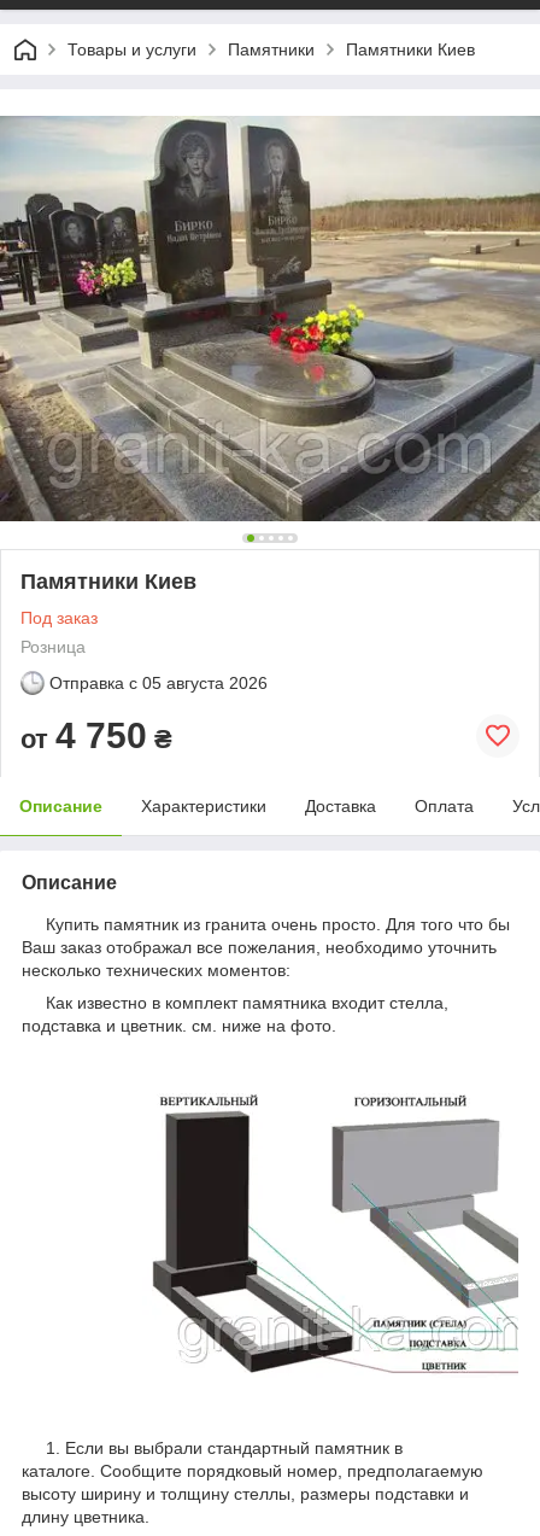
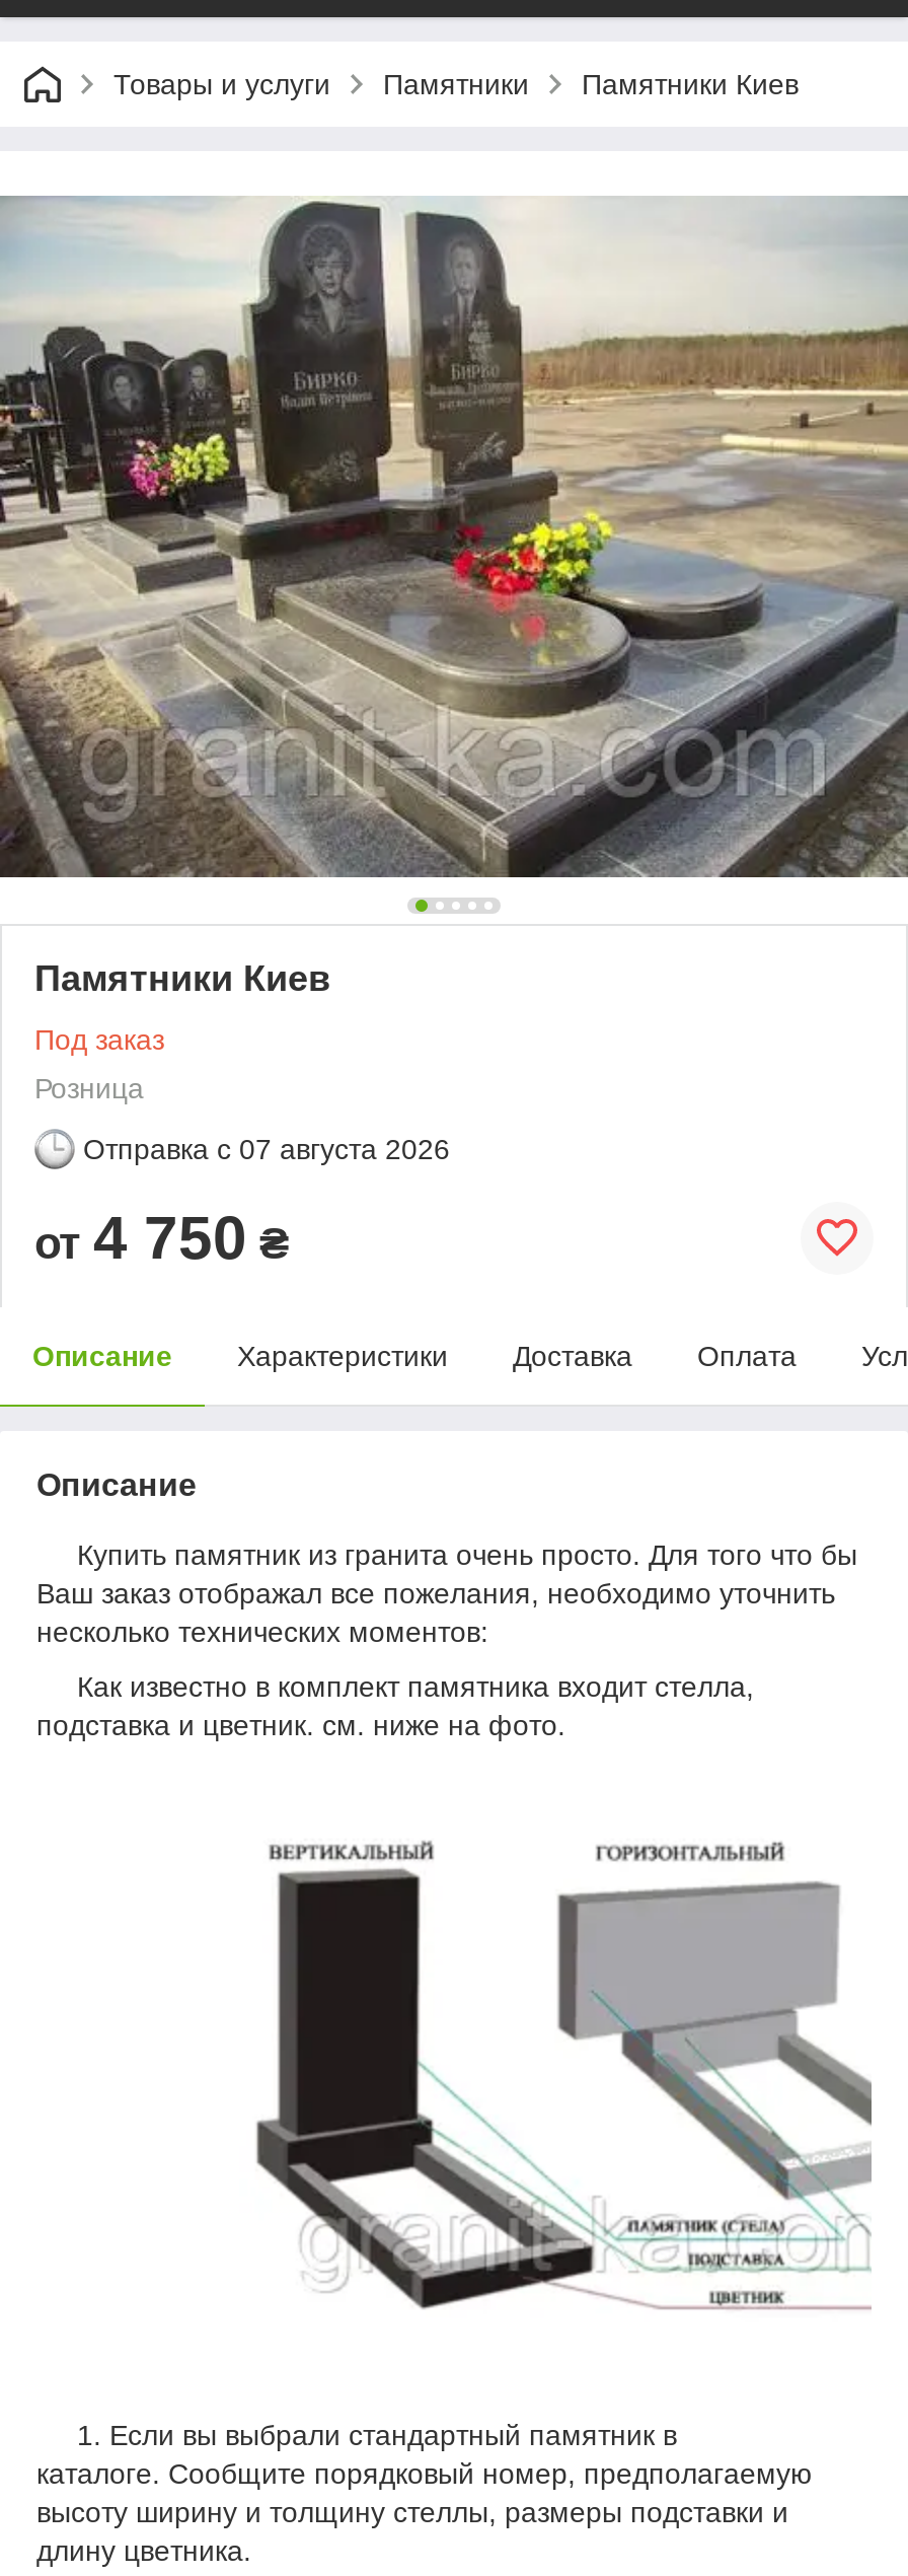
[49,673,268,692] Отправка с 05 августа 2026 -> [83,1132,450,1165] Отправка с 07 августа 2026

